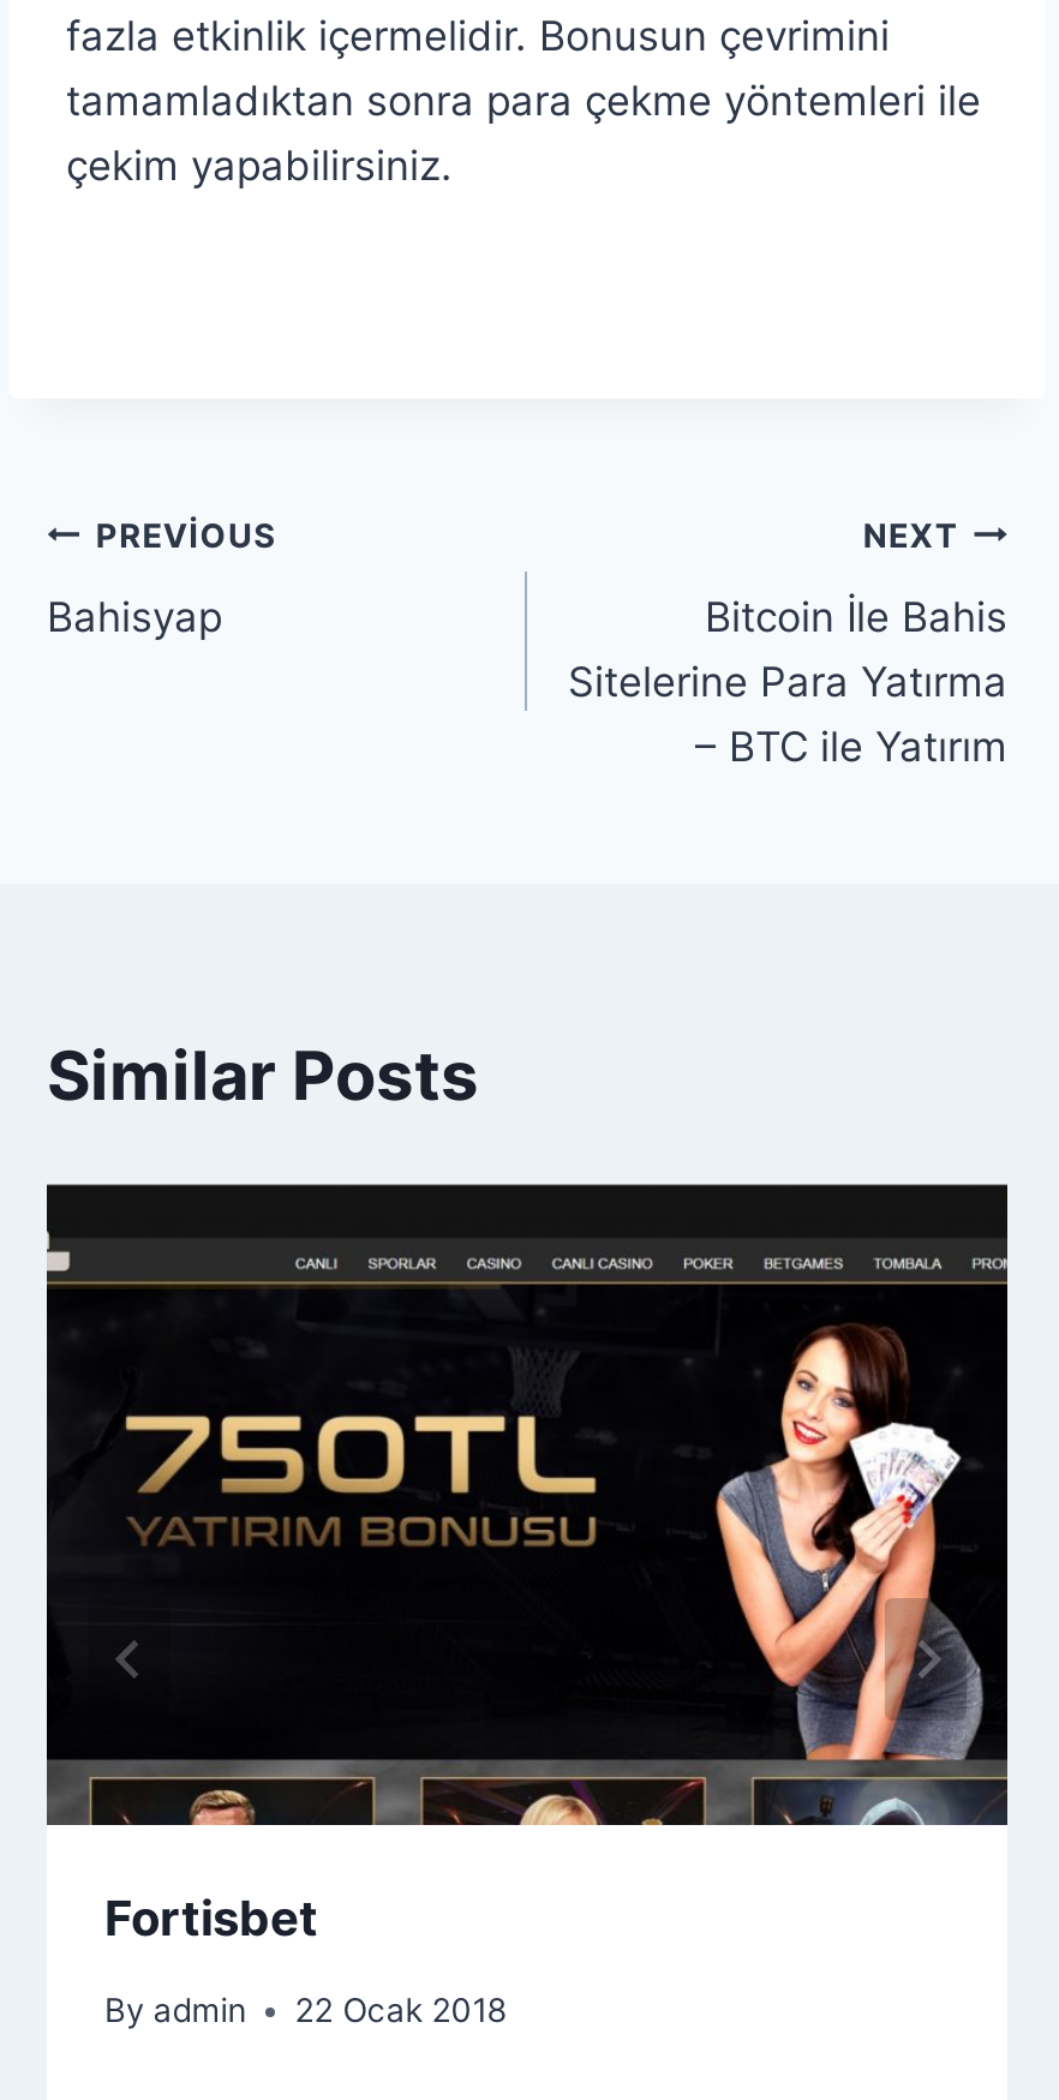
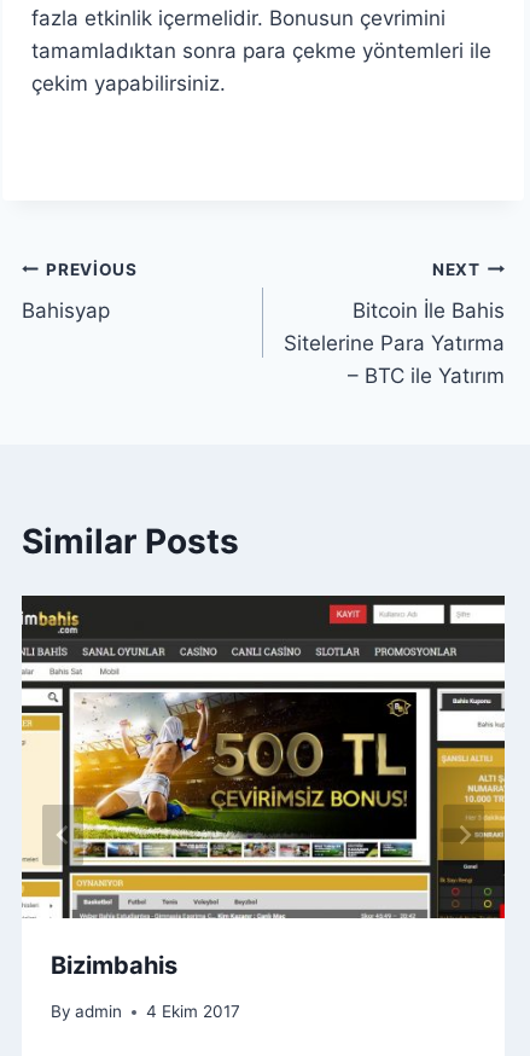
[44,1201,1010,1947] [image] | Fortisbet -> [21,603,506,980] [image] | Bizimbahis
[104,1992,506,2030] By admin 22 Ocak 2018 -> [51,1002,240,1021] By admin 4 Ekim 2017

